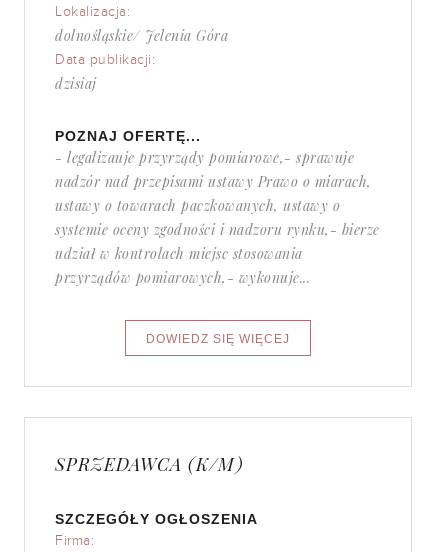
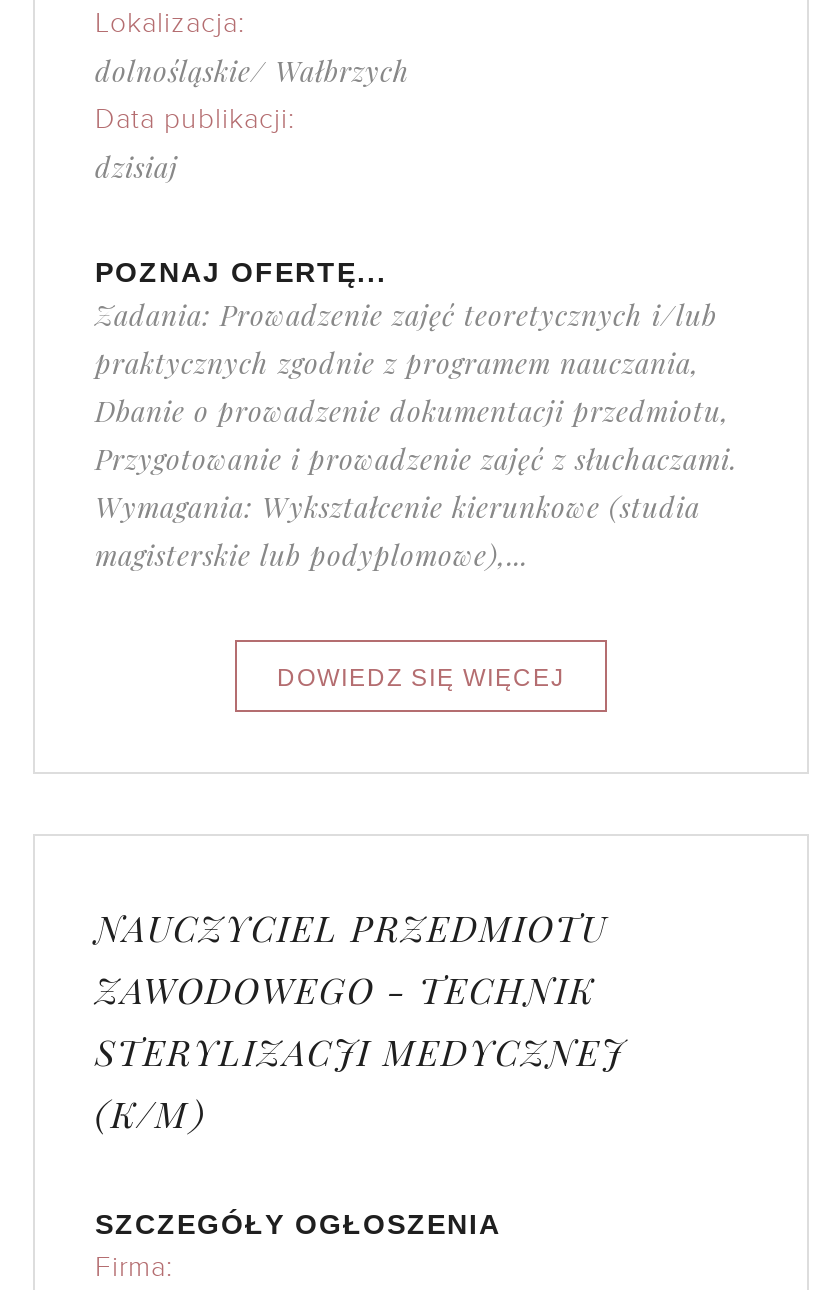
[55,26,228,45] dolnośląskie/ Jelenia Góra -> [95,52,410,90] dolnośląskie/ Wałbrzych
[55,148,379,287] - legalizauje przyrządy pomiarowe,- sprawuje | nadzór nad przepisami ustawy Prawo o miarach, | ustawy o towarach paczkowanych, ustawy o | systemie oceny zgodności i nadzoru rynku,- bierze | udział w kontrolach miejsc stosowania | przyrządów pomiarowych,- wykonuje... -> [95,296,737,574] Zadania: Prowadzenie zajęć teoretycznych i/lub | praktycznych zgodnie z programem nauczania, | Dbanie o prowadzenie dokumentacji przedmiotu, | Przygotowanie i prowadzenie zajęć z słuchaczami. | Wymagania: Wykształcenie kierunkowe (studia | magisterskie lub podyplomowe),...
[55,452,244,476] SPRZEDAWCA (K/M) -> [95,904,625,1138] NAUCZYCIEL PRZEDMIOTU | ZAWODOWEGO - TECHNIK | STERYLIZACJI MEDYCZNEJ | (K/M)

